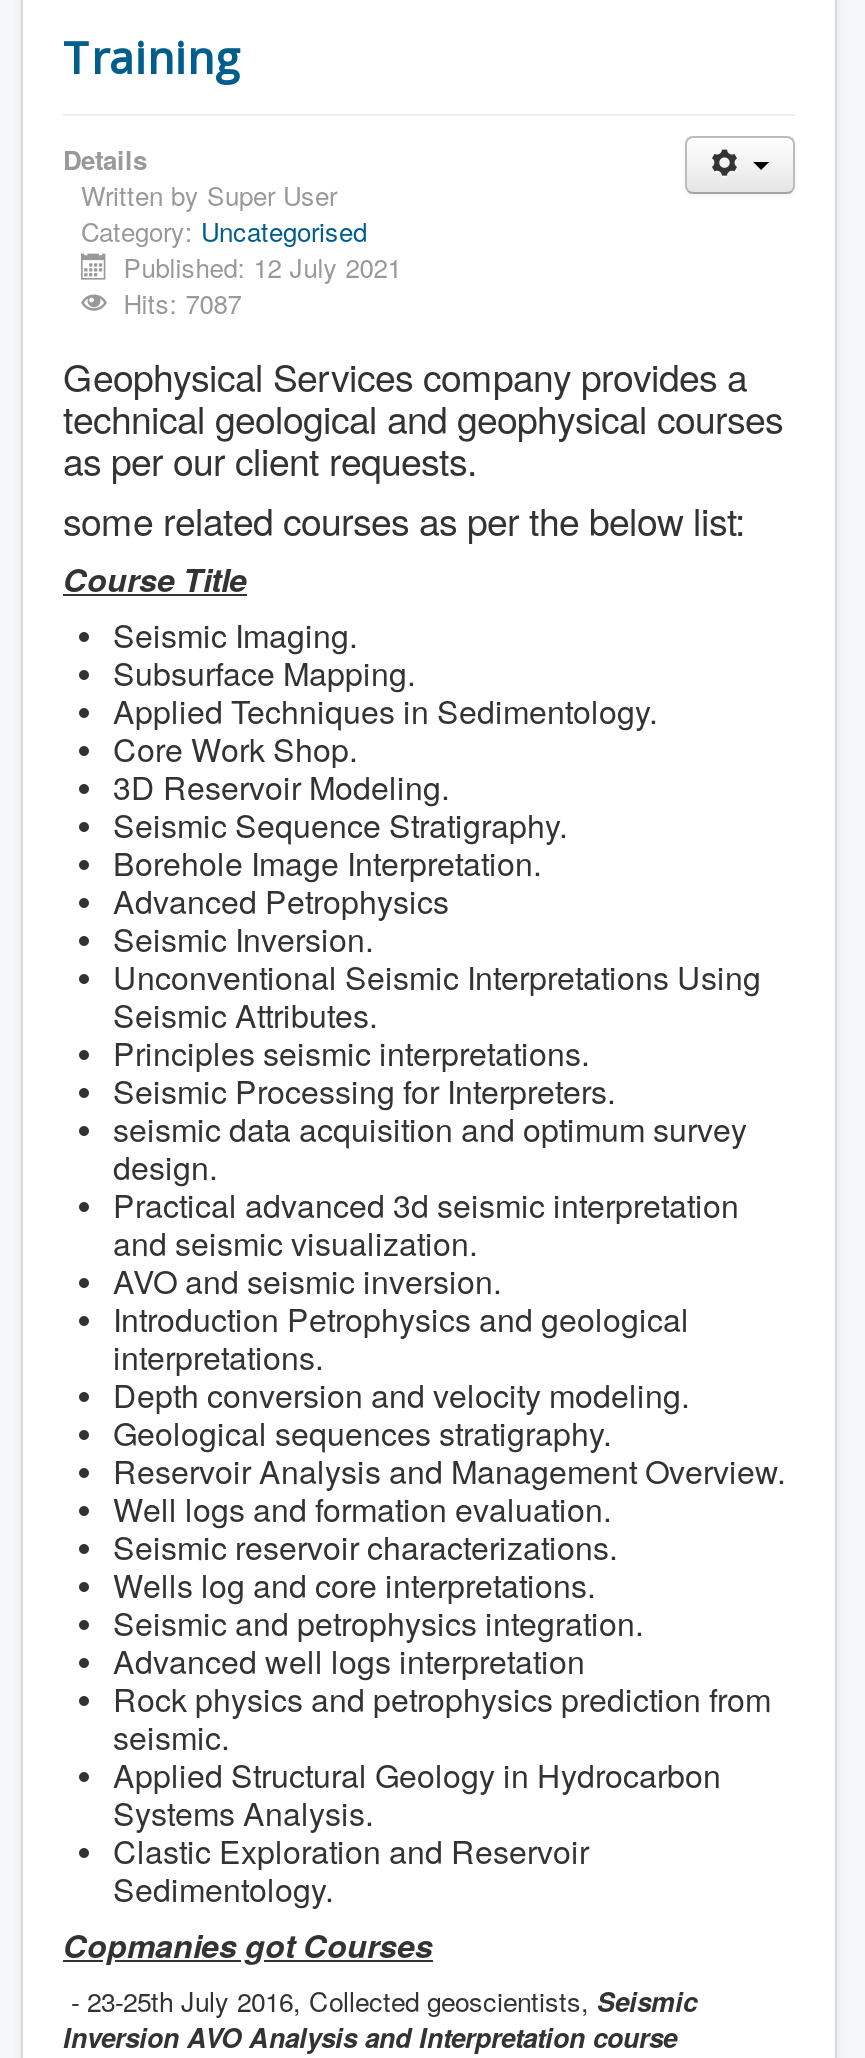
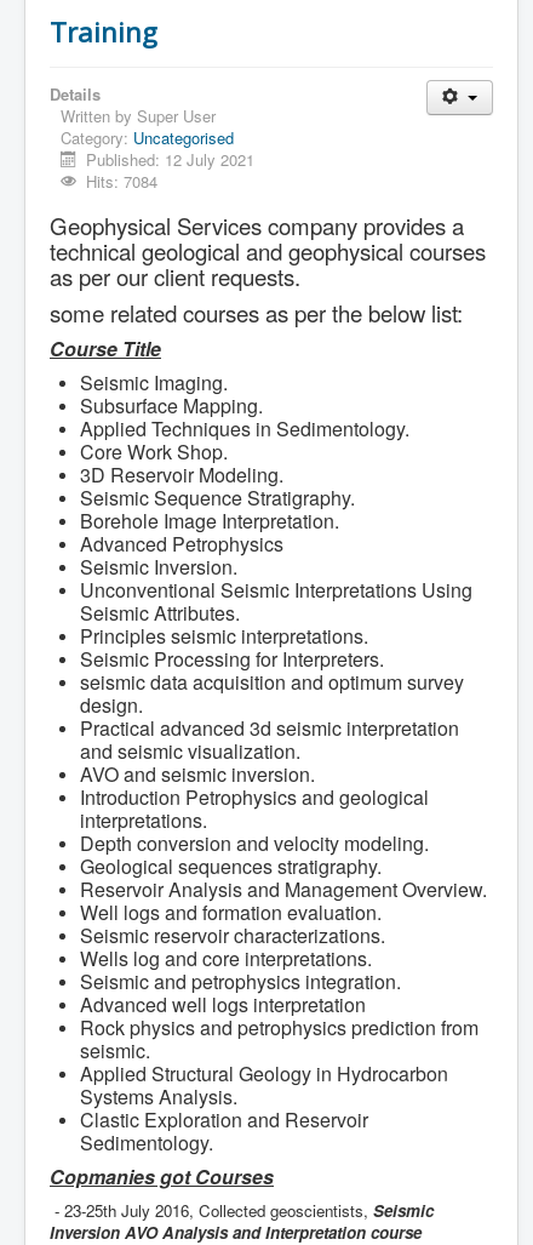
[123,283,241,321] Hits: 7087 -> [86,169,158,192] Hits: 7084

